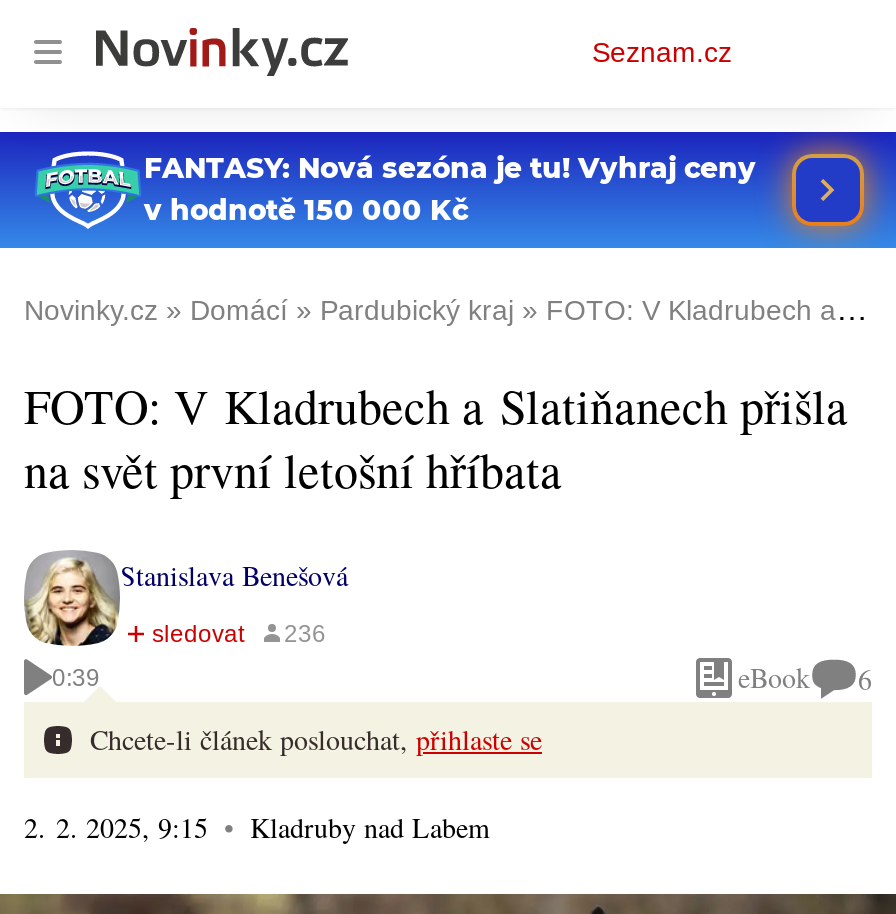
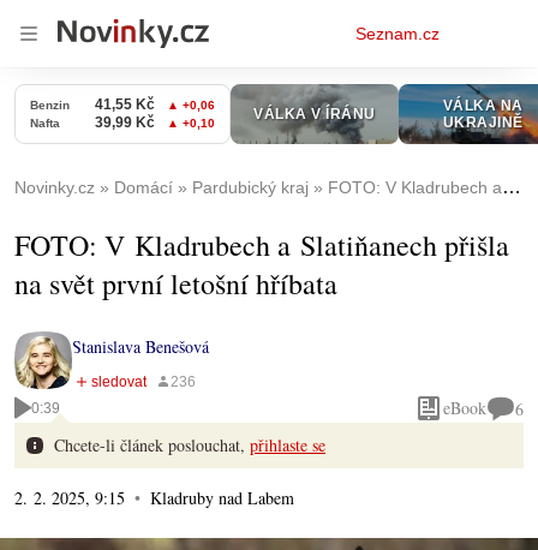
[6,130,890,250] [image] -> [4,82,534,150] [image]

